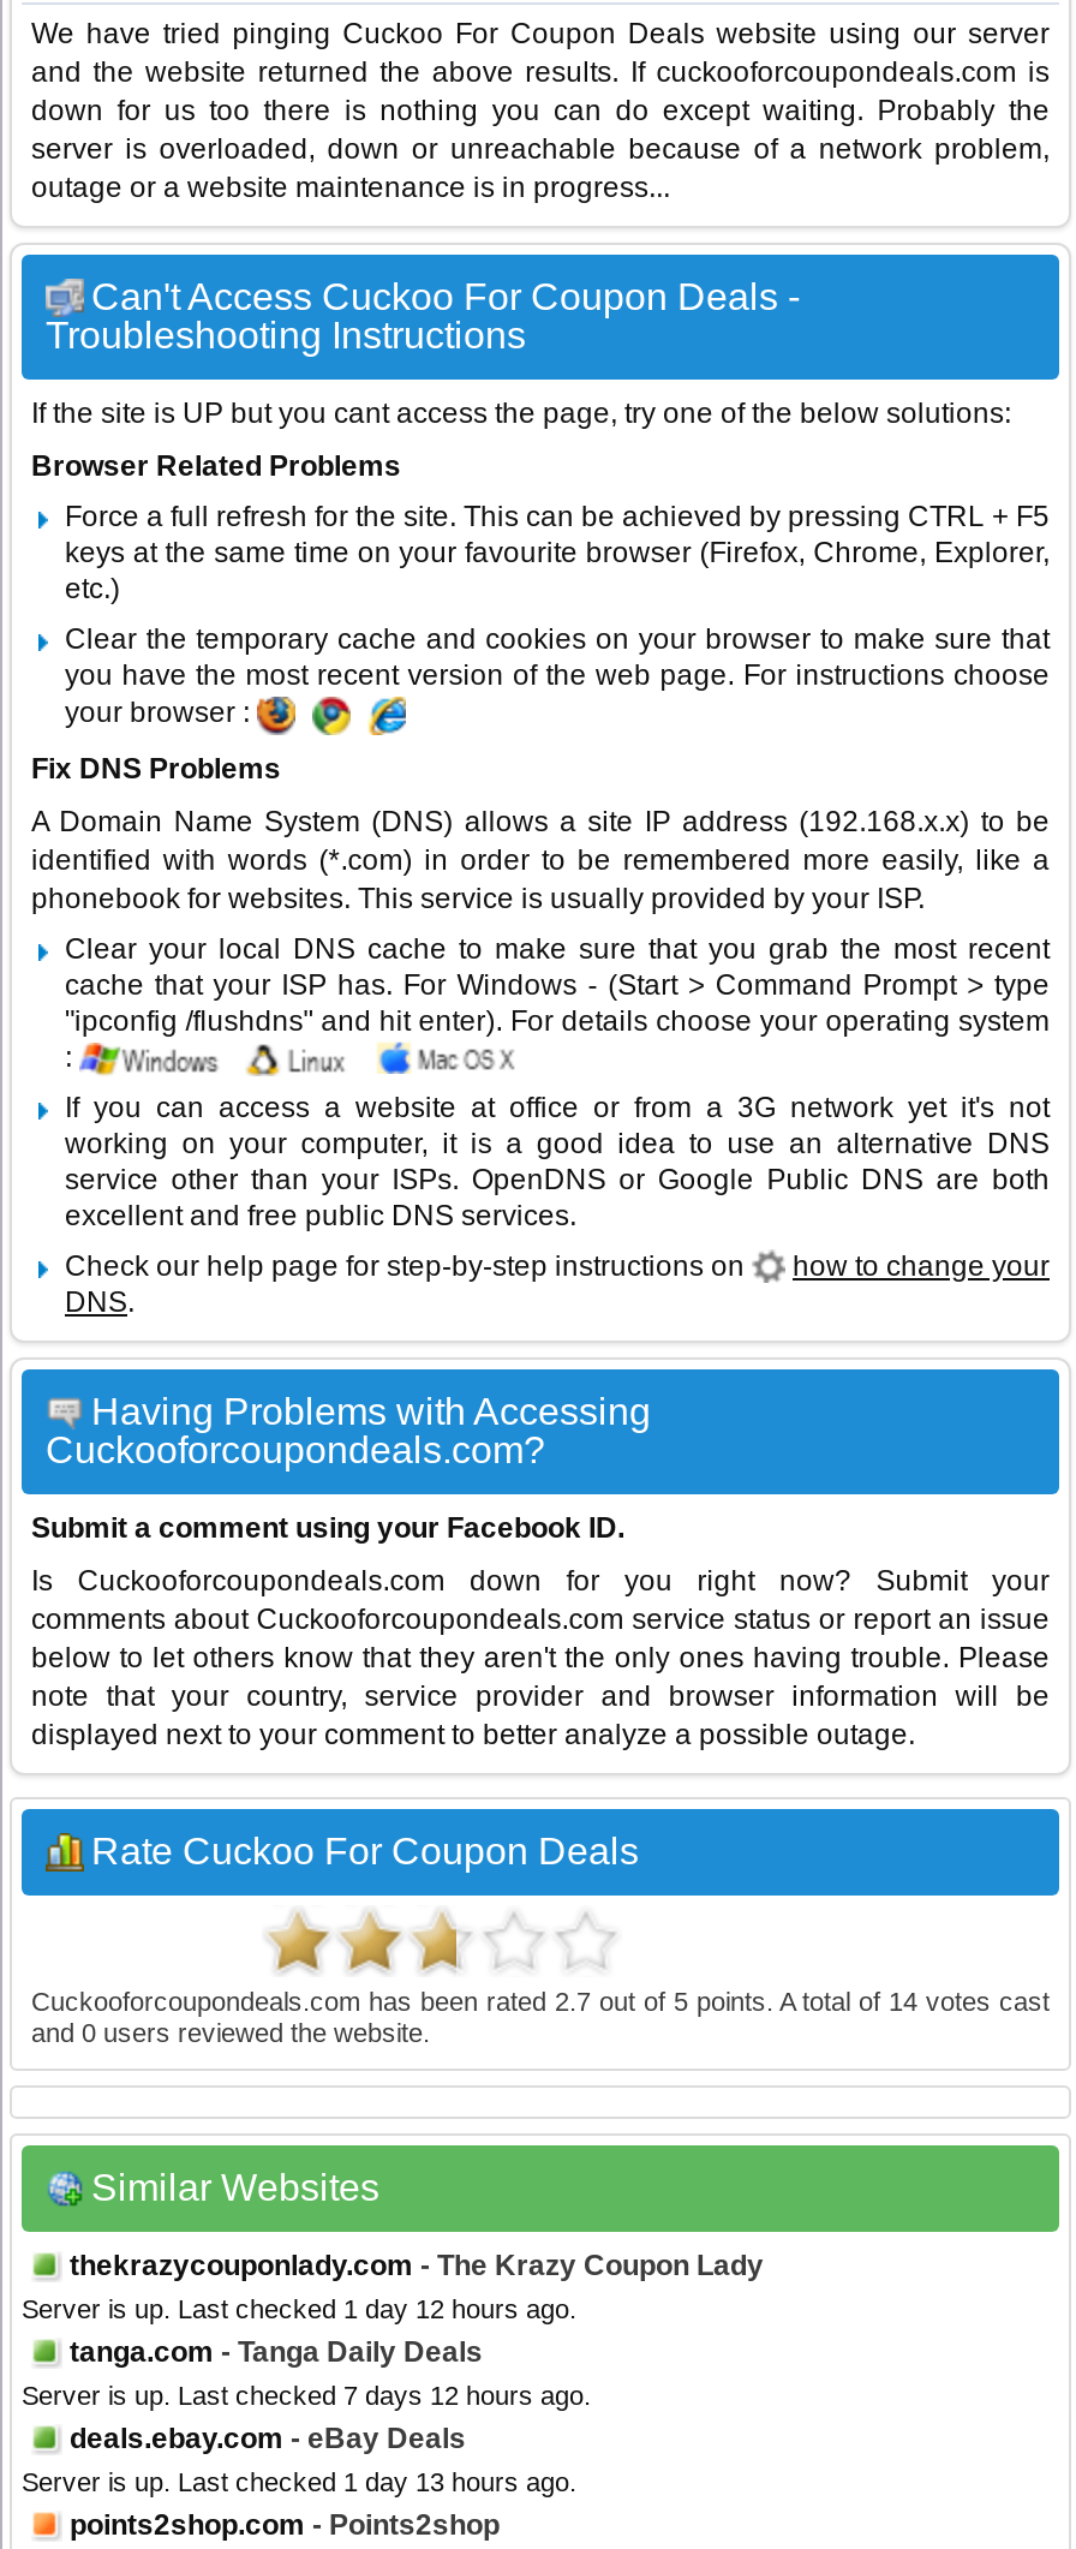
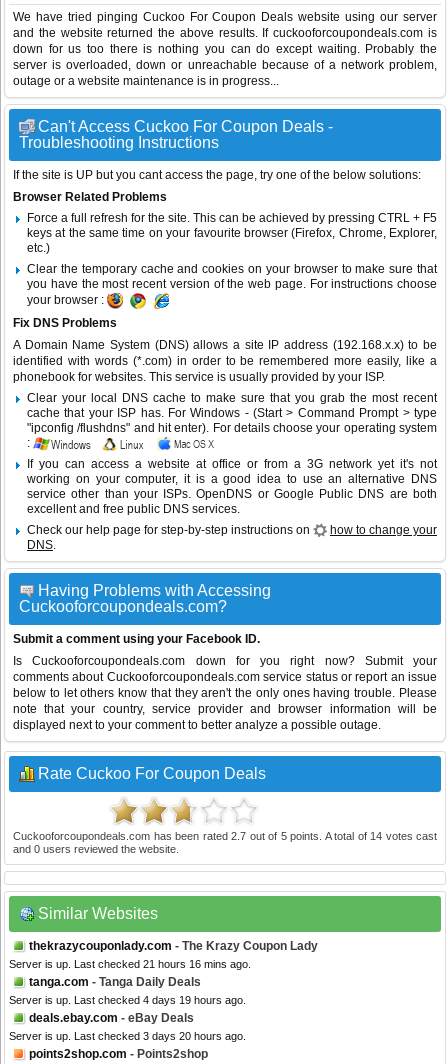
[22,2294,576,2323] Server is up. Last checked 1 day 12 hours ago. -> [9,958,251,970] Server is up. Last checked 21 hours 16 mins ago.
[22,2381,591,2410] Server is up. Last checked 7 days 12 hours ago. -> [9,994,246,1006] Server is up. Last checked 4 days 19 hours ago.
[22,2467,576,2496] Server is up. Last checked 1 day 13 hours ago. -> [9,1030,246,1042] Server is up. Last checked 3 days 20 hours ago.

